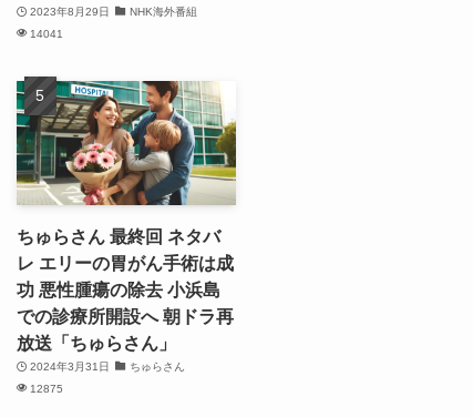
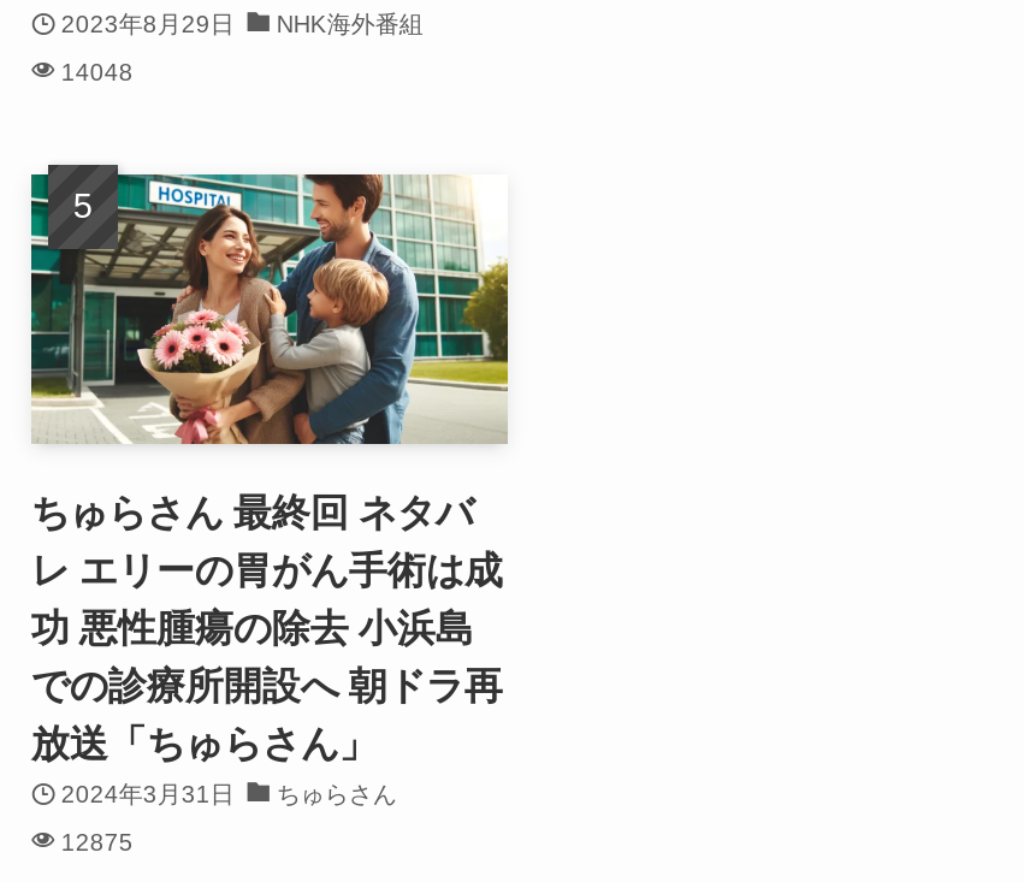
[30,28,64,40] 14041 -> [61,59,133,85] 14048

